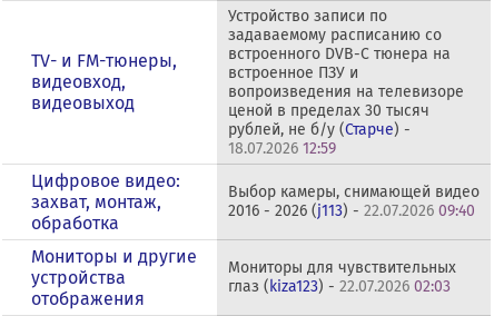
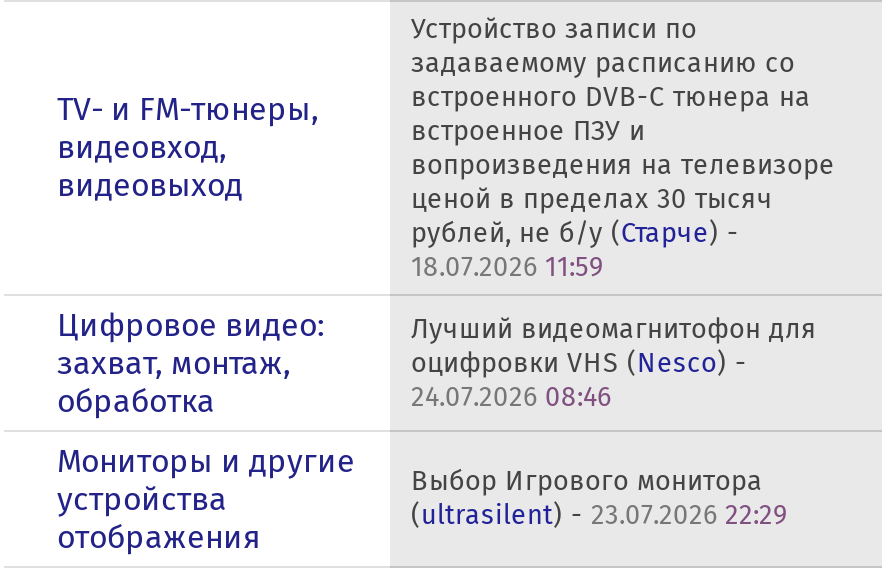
[229,139,337,158] 18.07.2026 12:59 -> [411,250,603,284] 18.07.2026 11:59
[229,182,480,220] Выбор камеры, снимающей видео | 2016 - 2026 (j113) - 22.07.2026 09:40 -> [411,312,817,414] Лучший видеомагнитофон для | оцифровки VHS (Nesco) - | 24.07.2026 08:46
[229,258,457,296] Мониторы для чувствительных | глаз (kiza123) - 22.07.2026 02:03 -> [411,464,787,532] Выбор Игрового монитора | (ultrasilent) - 23.07.2026 22:29

